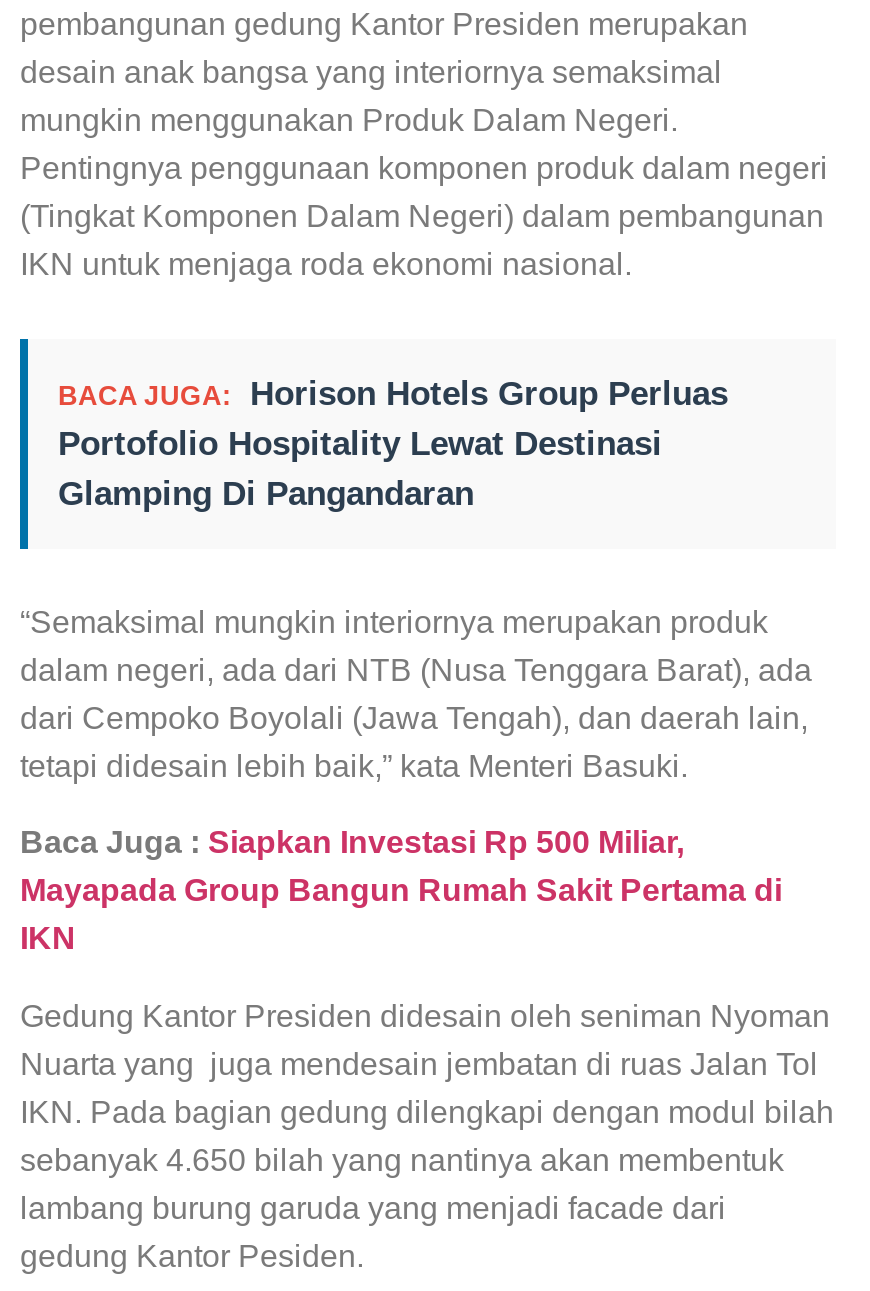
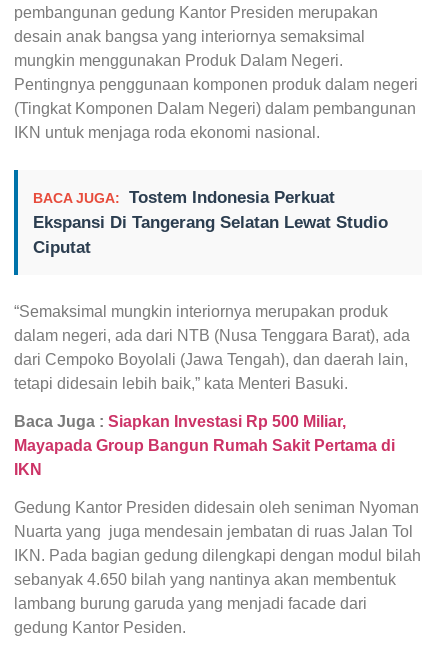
[58,375,728,513] BACA JUGA: Horison Hotels Group Perluas | Portofolio Hospitality Lewat Destinasi | Glamping Di Pangandaran -> [33,187,388,256] BACA JUGA: Tostem Indonesia Perkuat | Ekspansi Di Tangerang Selatan Lewat Studio | Ciputat

